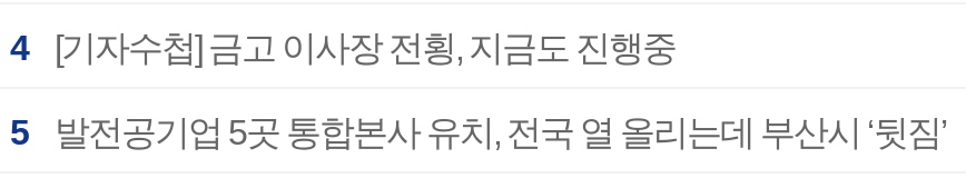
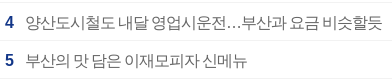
[55,29,676,67] [기자수첩] 금고 이사장 전횡, 지금도 진행중 -> [25,14,382,31] 양산도시철도 내달 영업시운전…부산과 요금 비슷할듯
[55,113,947,151] 발전공기업 5곳 통합본사 유치, 전국 열 올리는데 부산시 ‘뒷짐’ -> [25,52,247,69] 부산의 맛 담은 이재모피자 신메뉴

